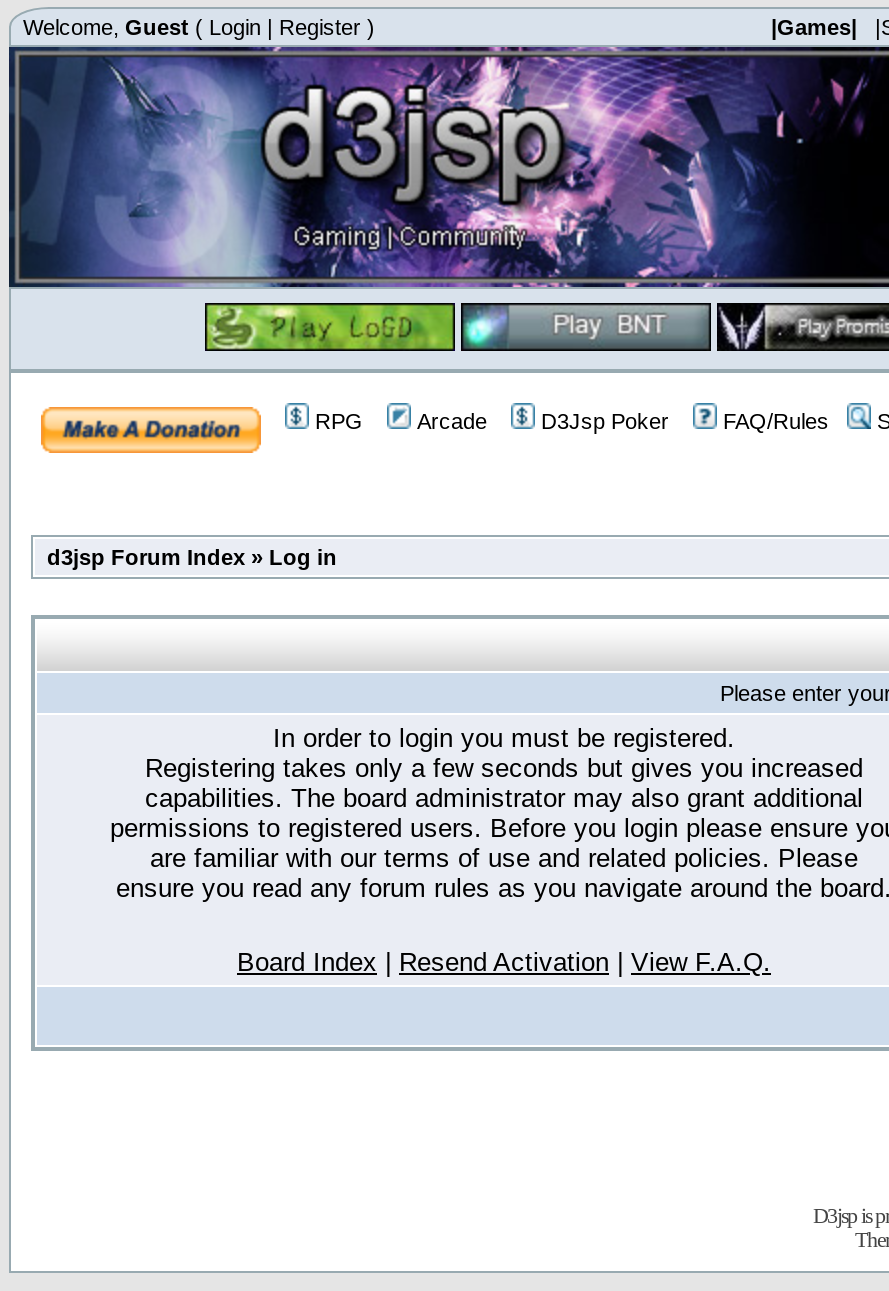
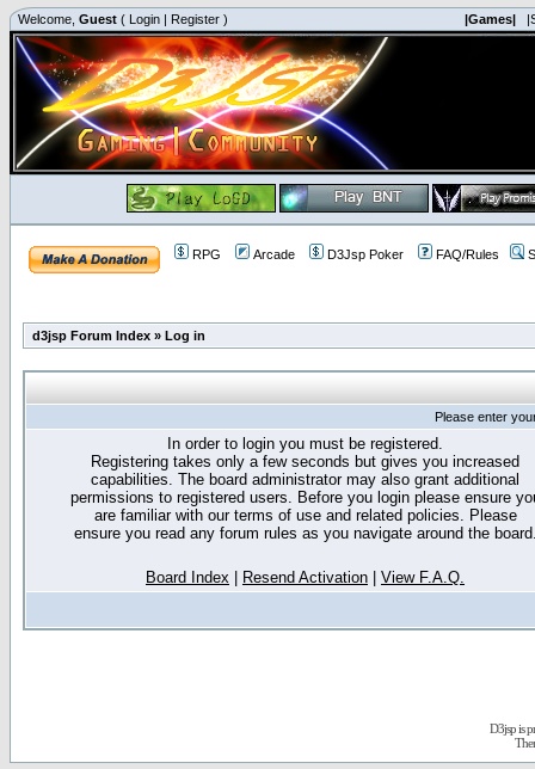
[9,45,873,289] [image] -> [10,30,522,176] [image]

